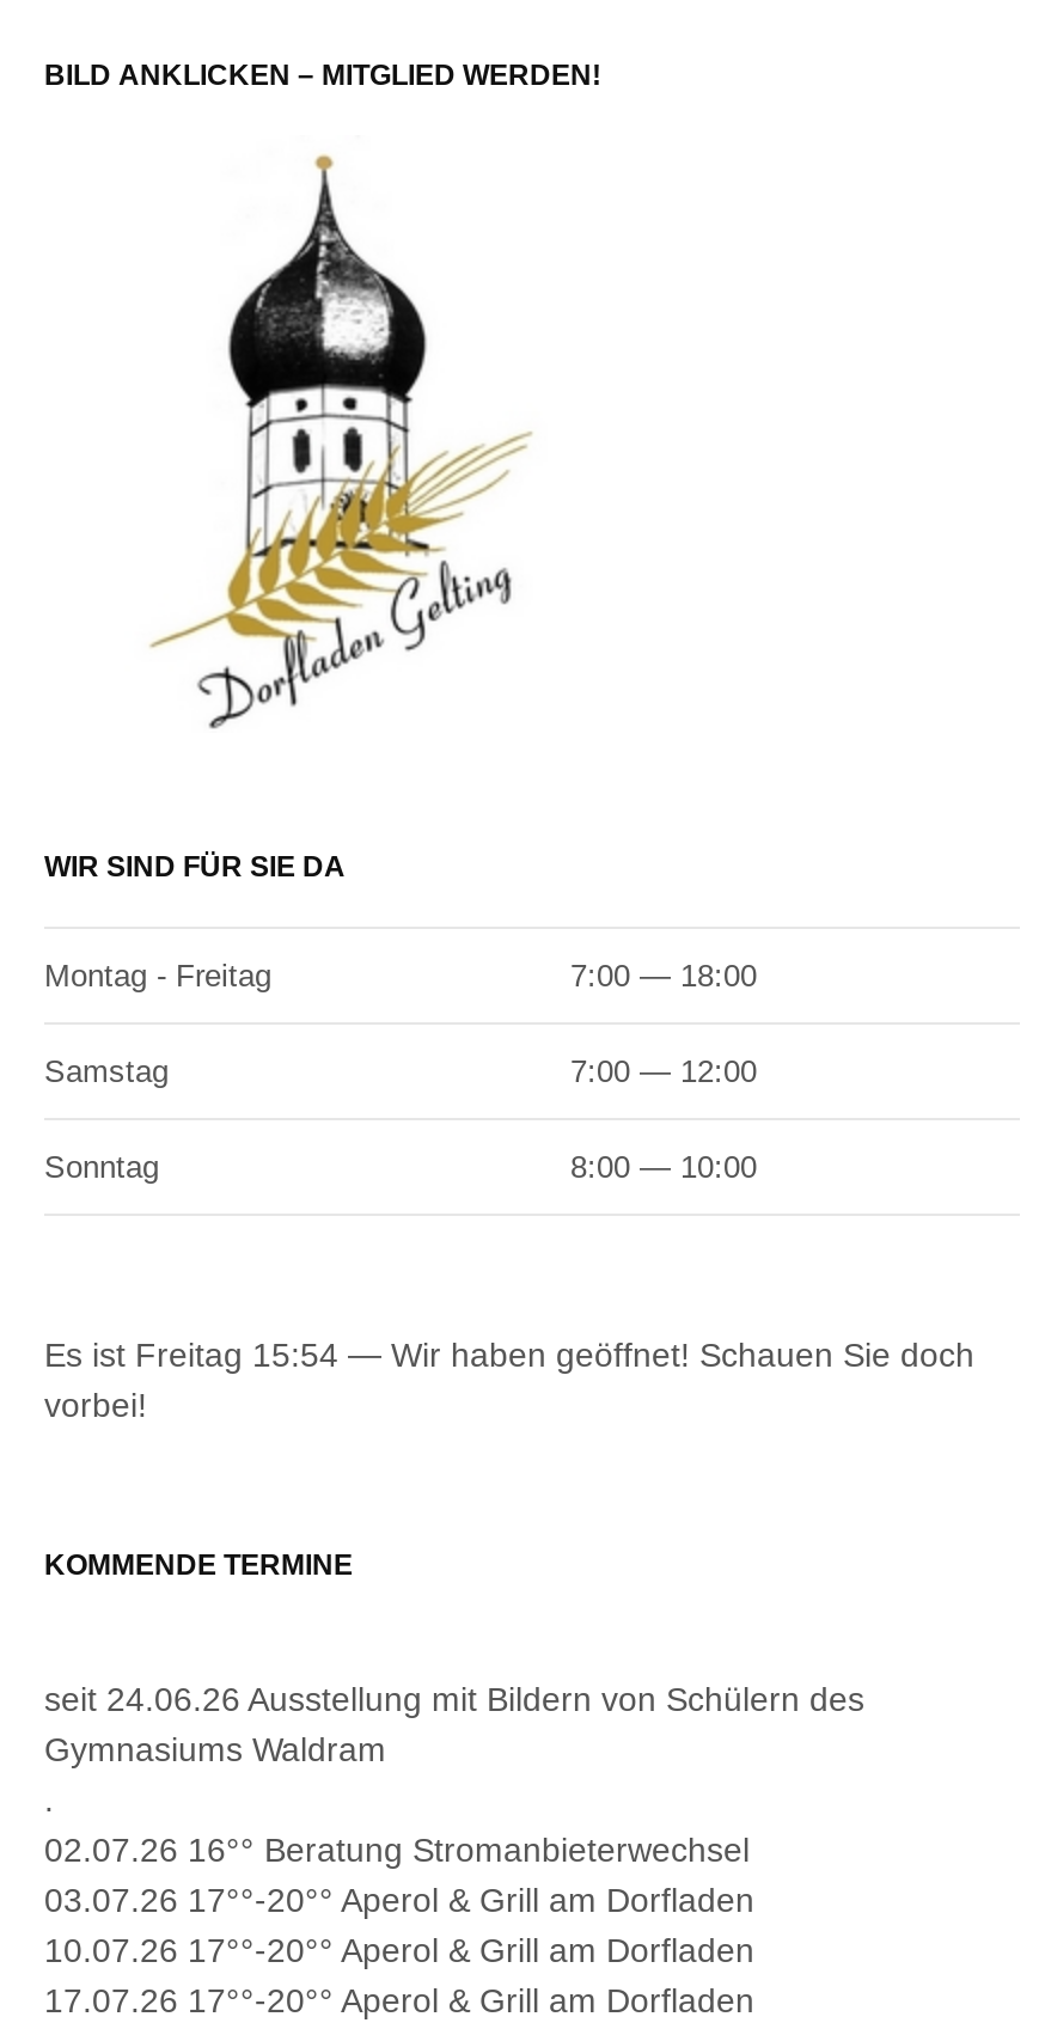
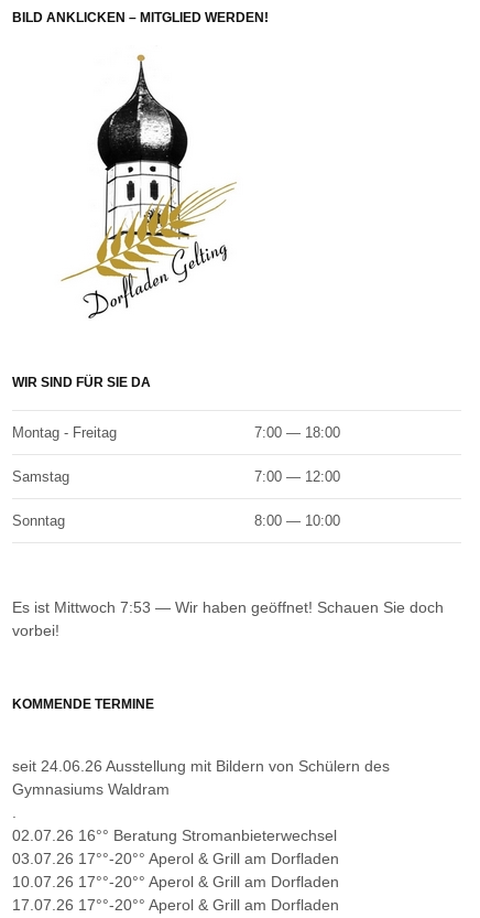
[44,1336,974,1374] Es ist Freitag 15:54 — Wir haben geöffnet! Schauen Sie doch -> [12,599,444,616] Es ist Mittwoch 7:53 — Wir haben geöffnet! Schauen Sie doch

